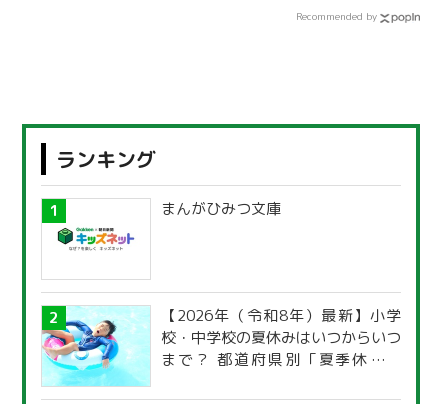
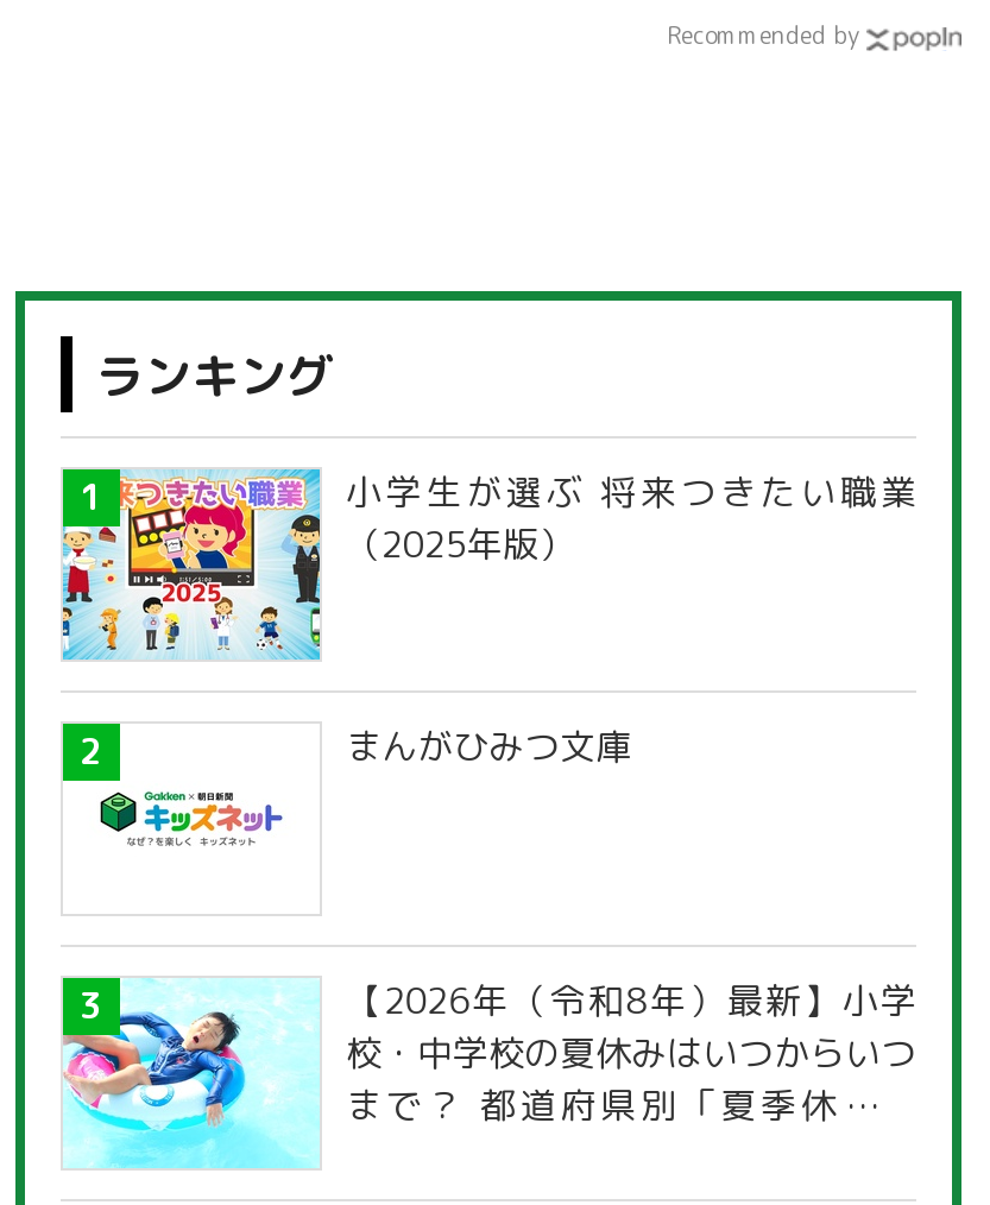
none -> [61,467,916,662] [image] | 小学生が選ぶ 将来つきたい職業 | （2025年版）

